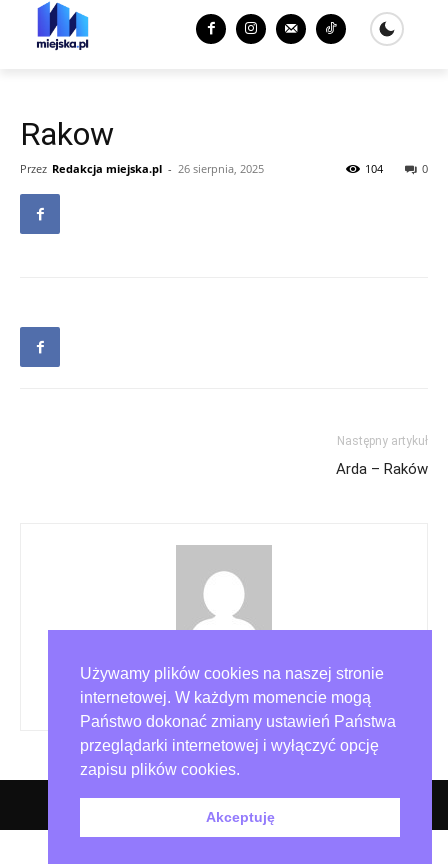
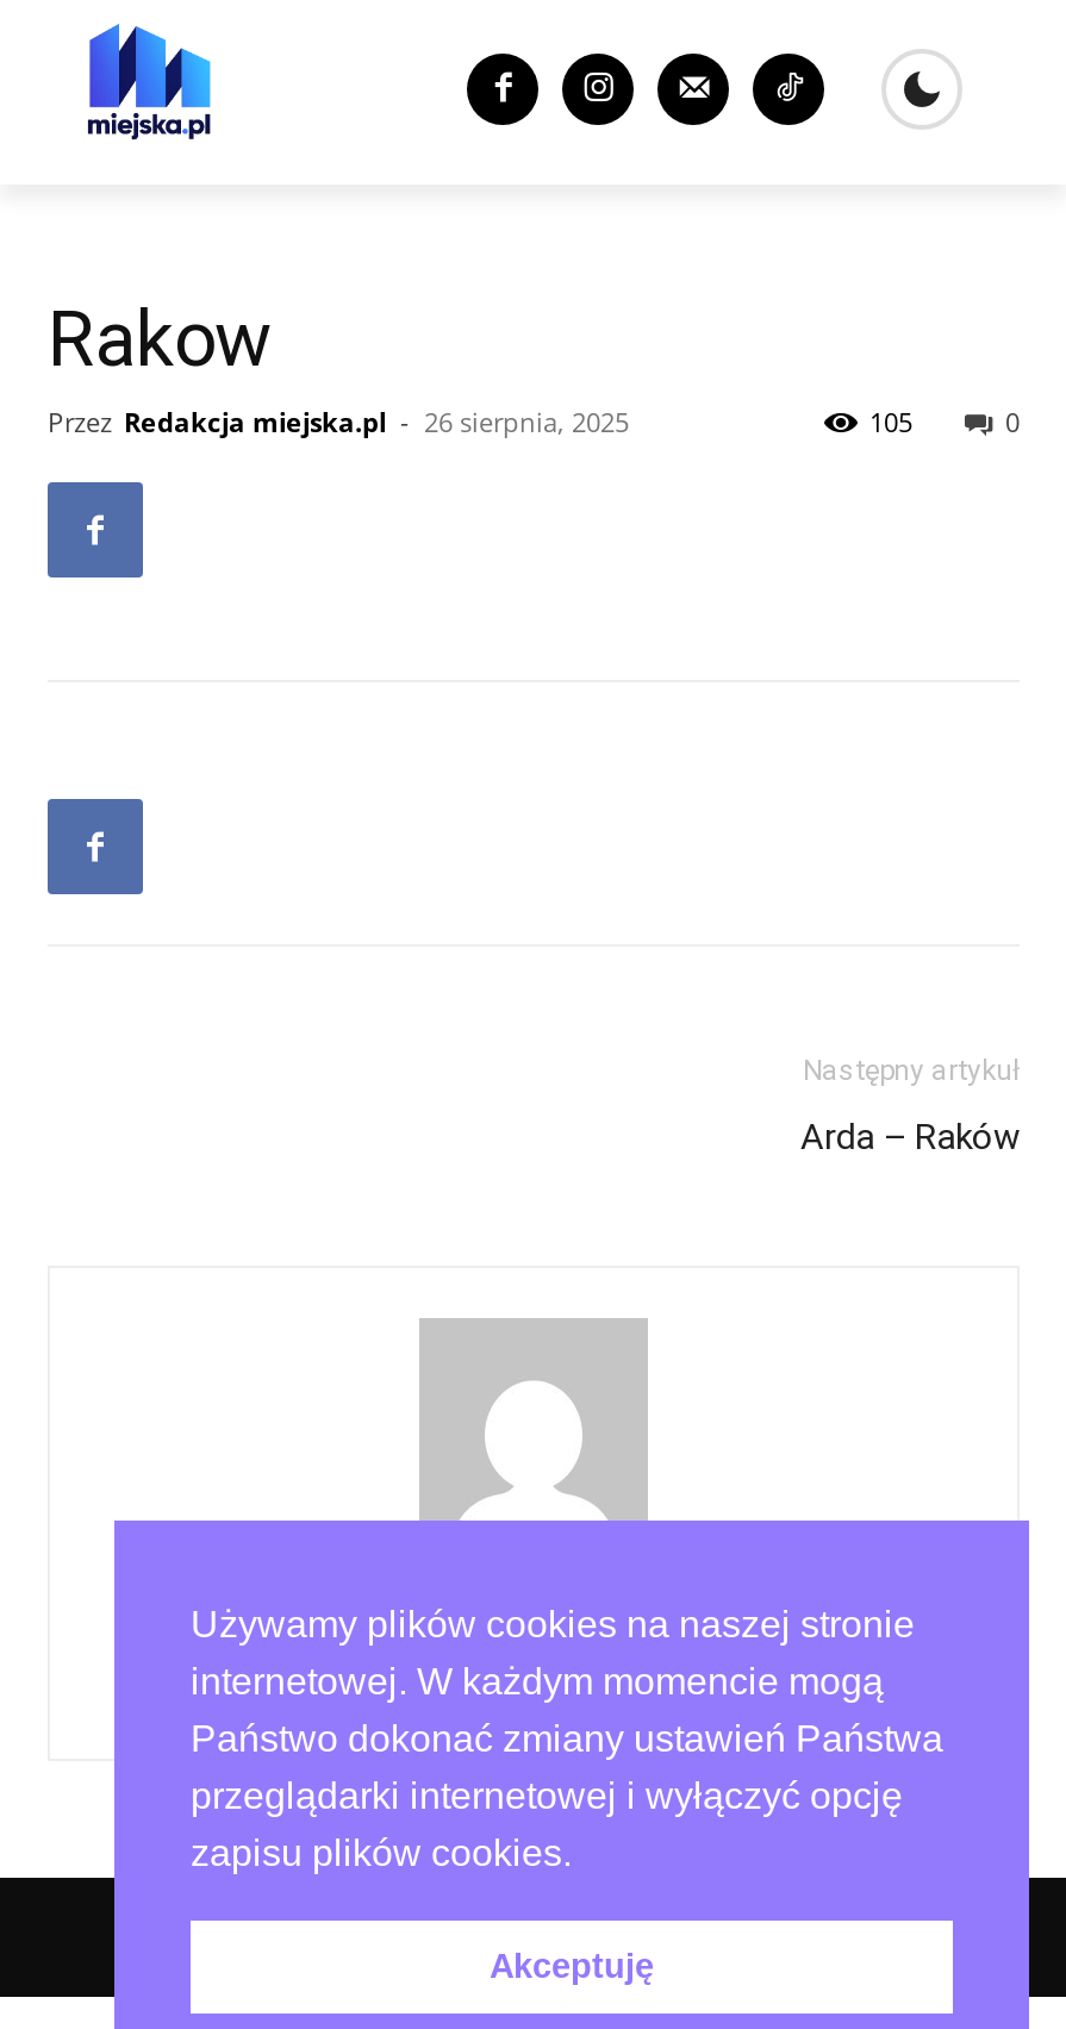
[365,161,383,176] 104 -> [869,403,912,439] 105

